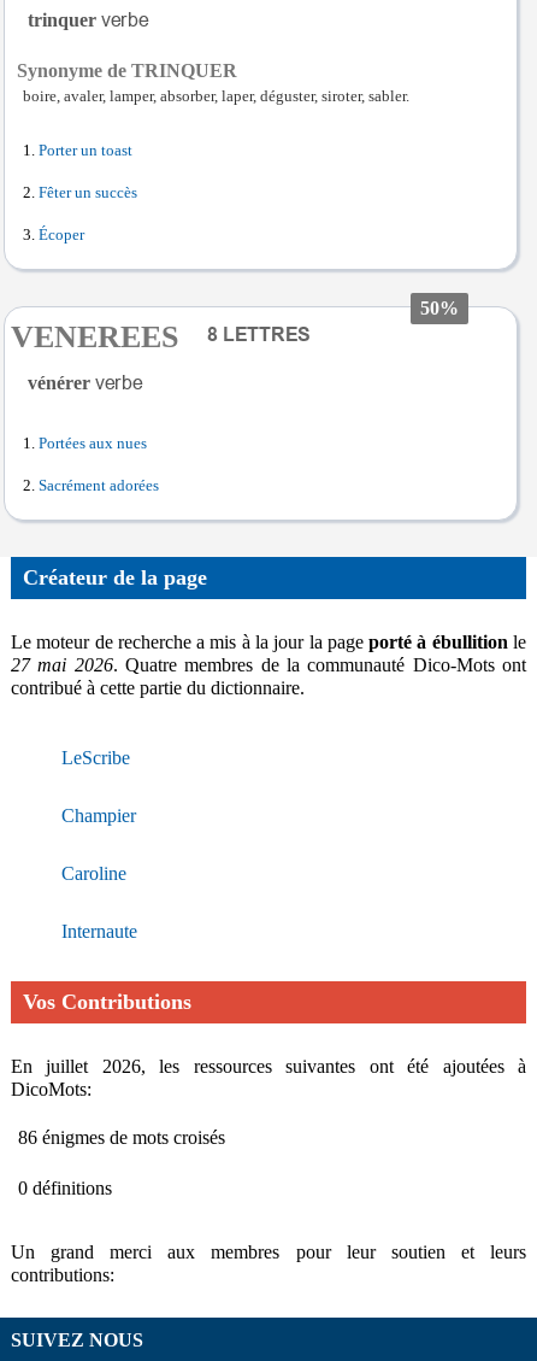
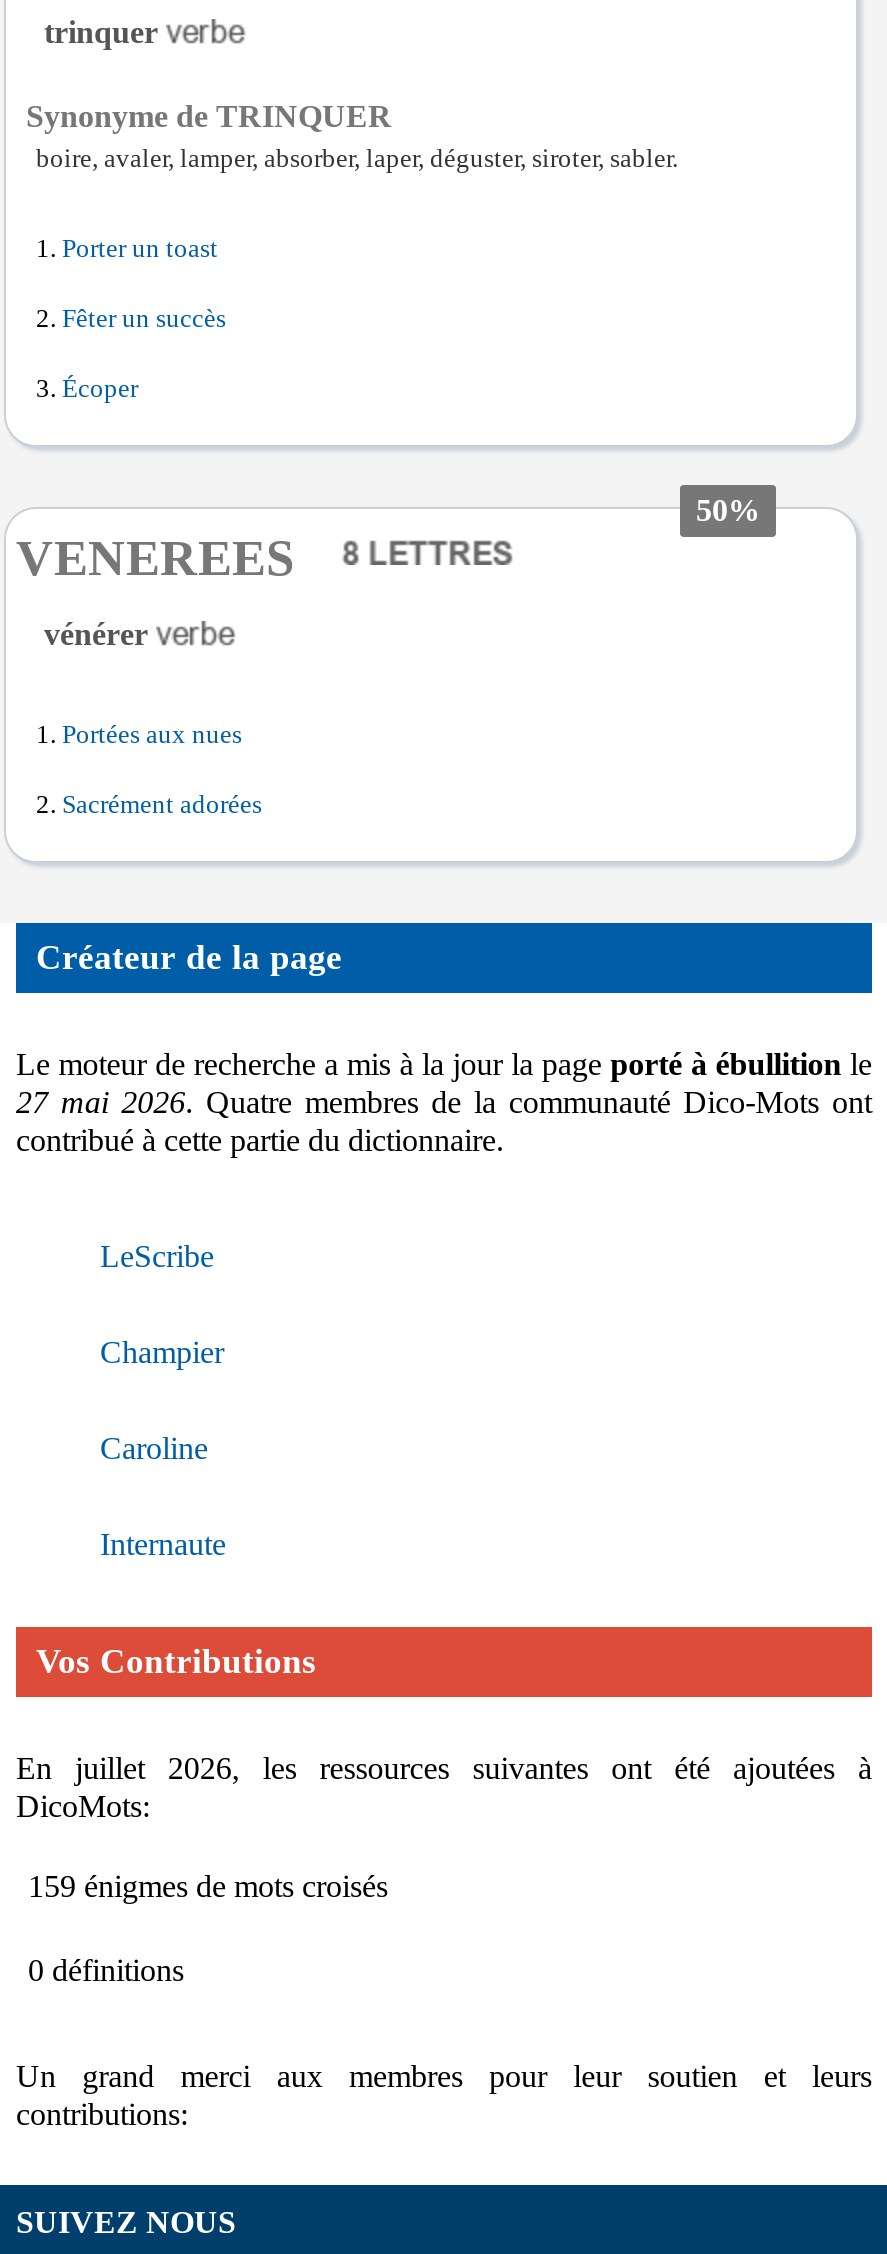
[18,1127,225,1148] 86 énigmes de mots croisés -> [28,1869,388,1903] 159 énigmes de mots croisés

